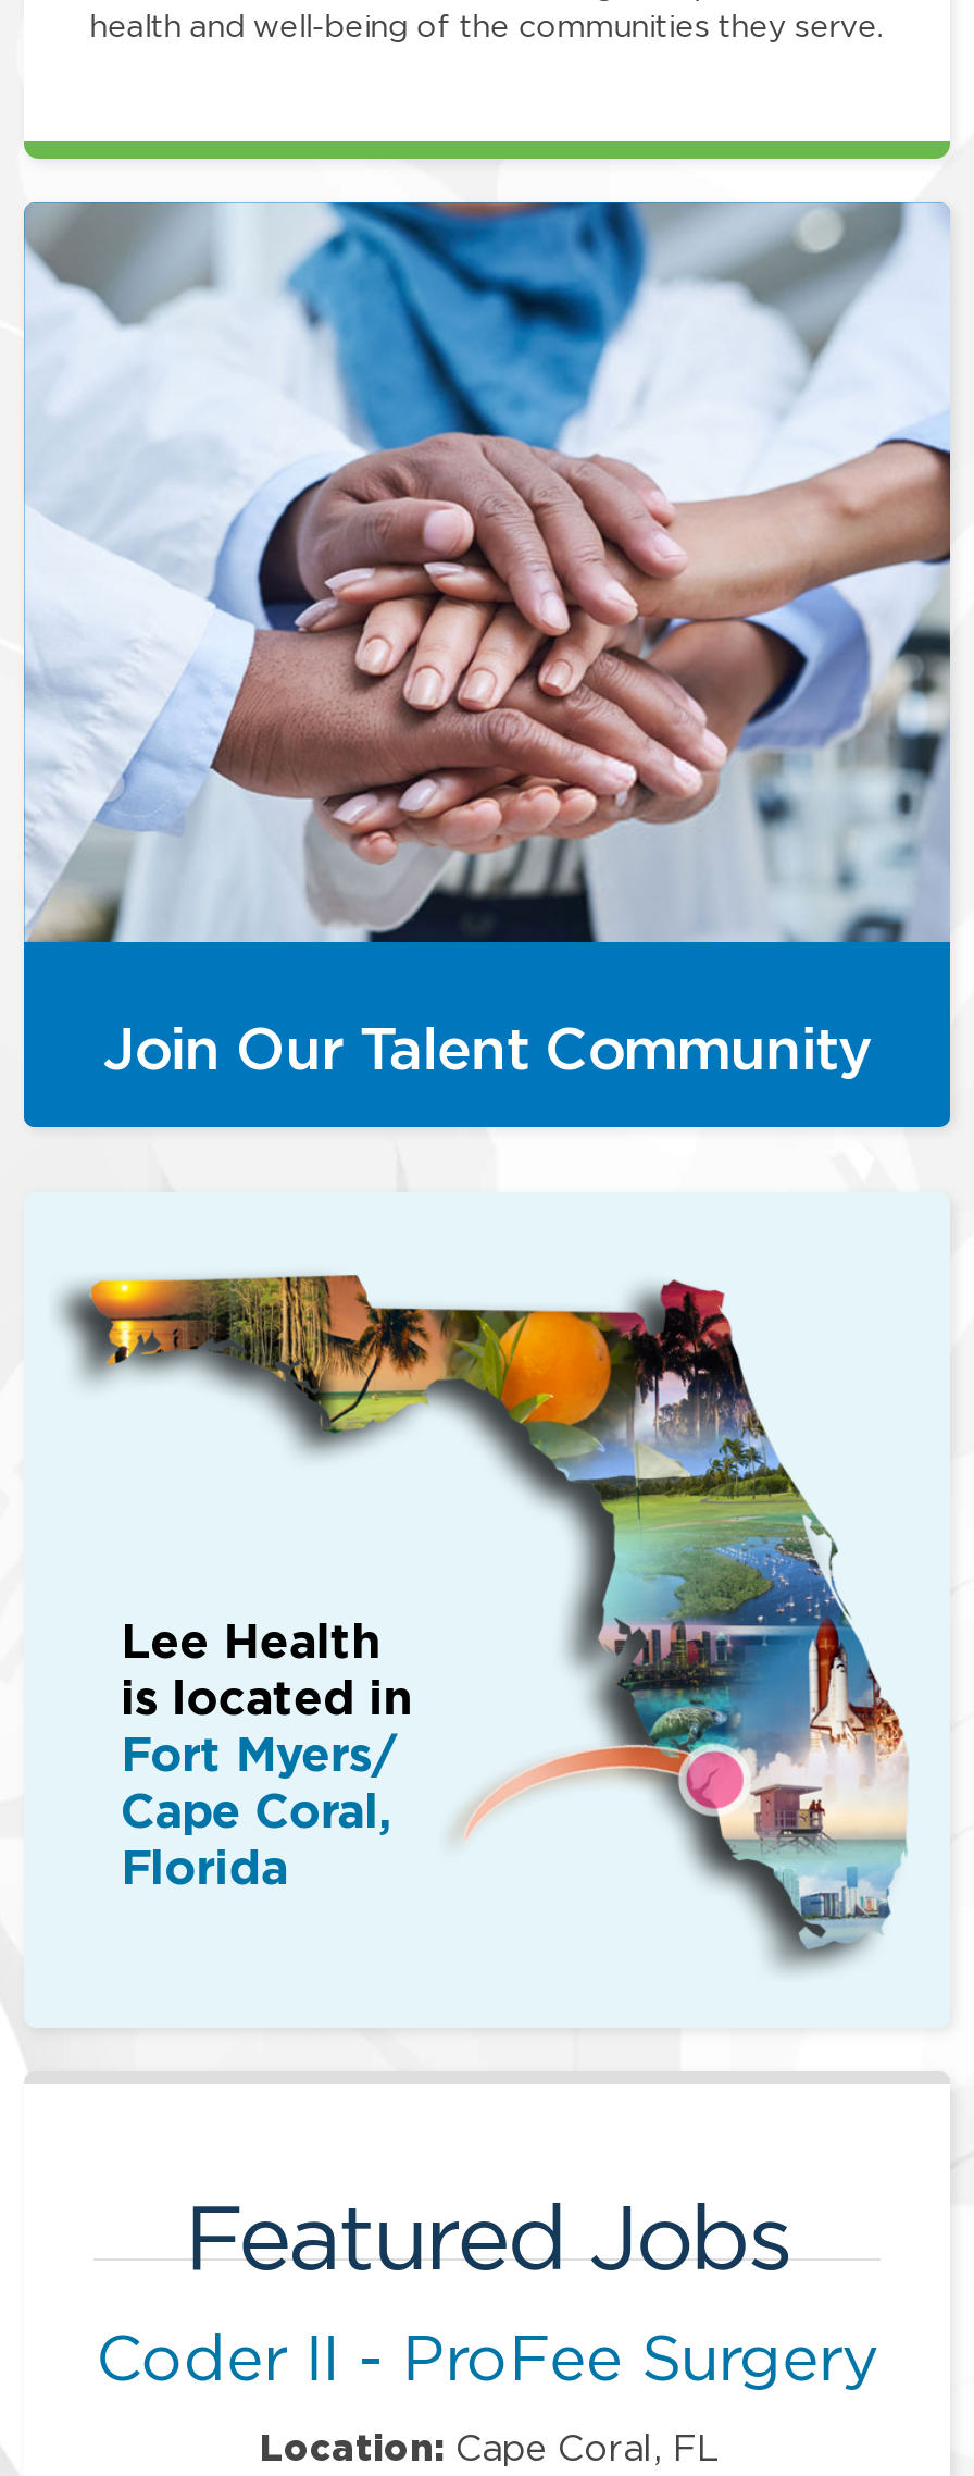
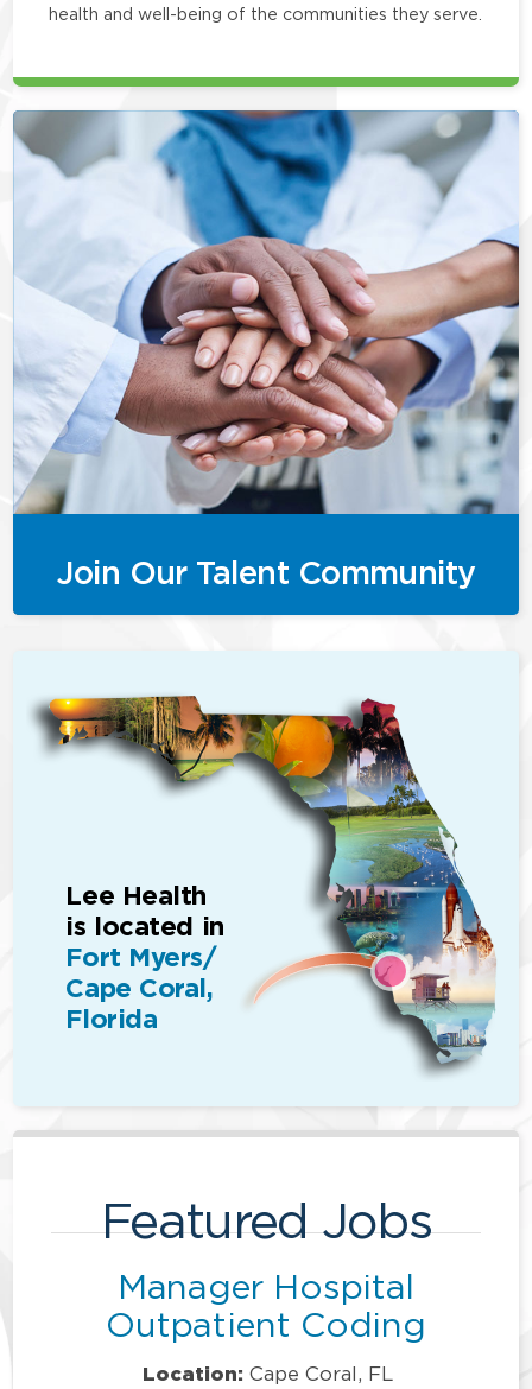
[96,2323,878,2390] Coder II - ProFee Surgery -> [106,1267,426,1342] Manager Hospital | Outpatient Coding

